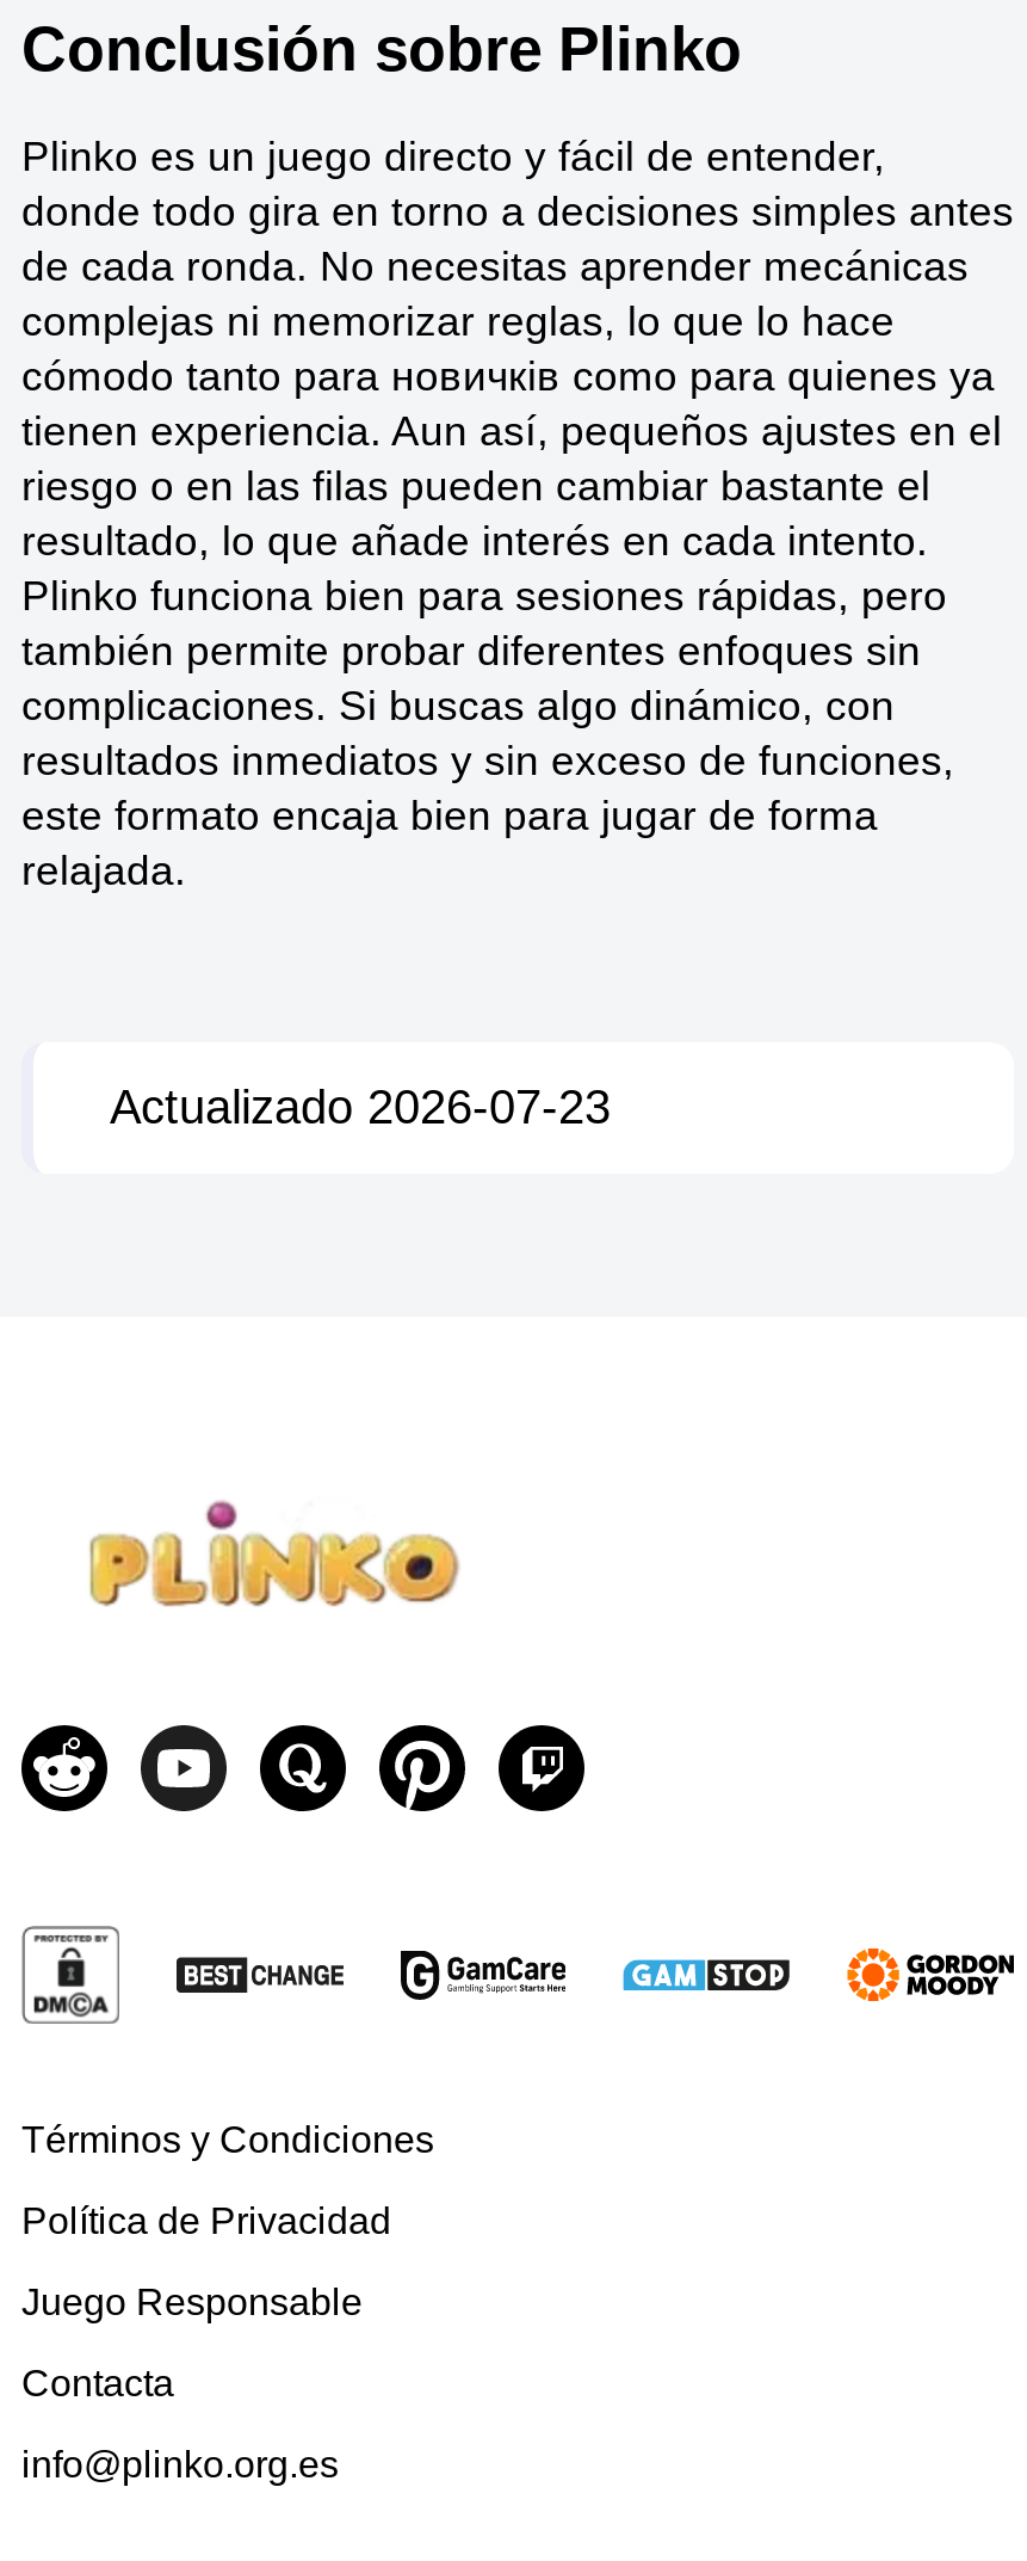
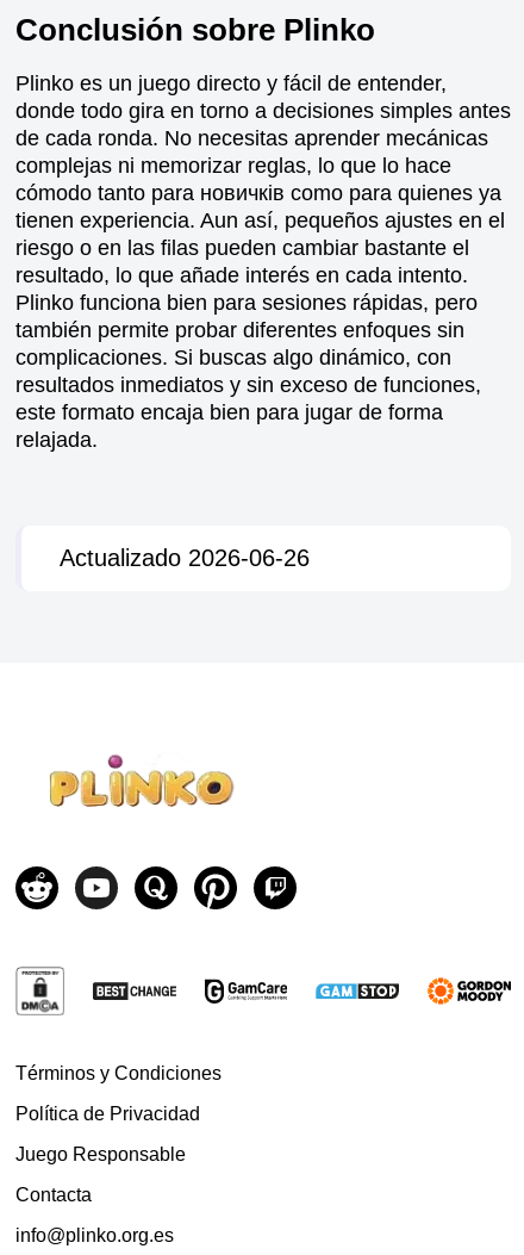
[110,1080,611,1133] Actualizado 2026-07-23 -> [60,545,310,571] Actualizado 2026-06-26

